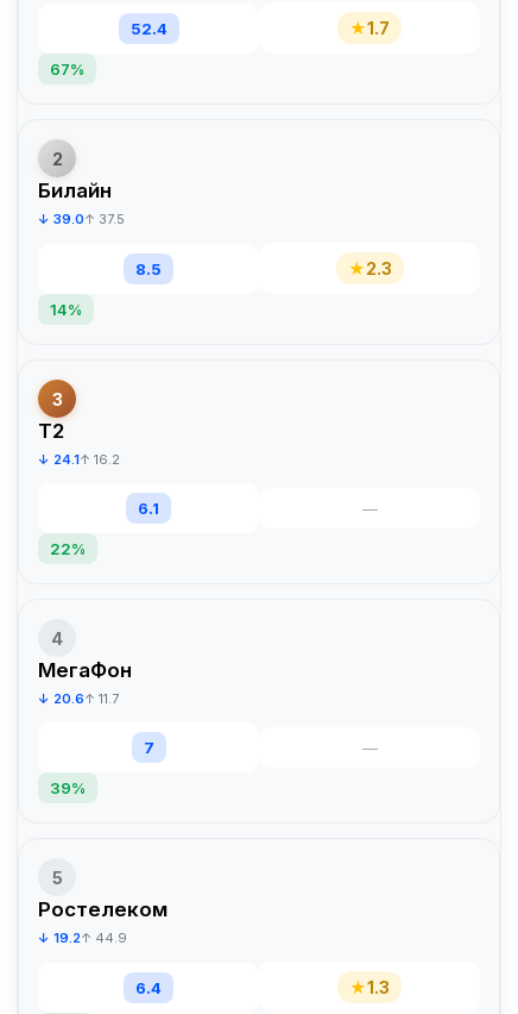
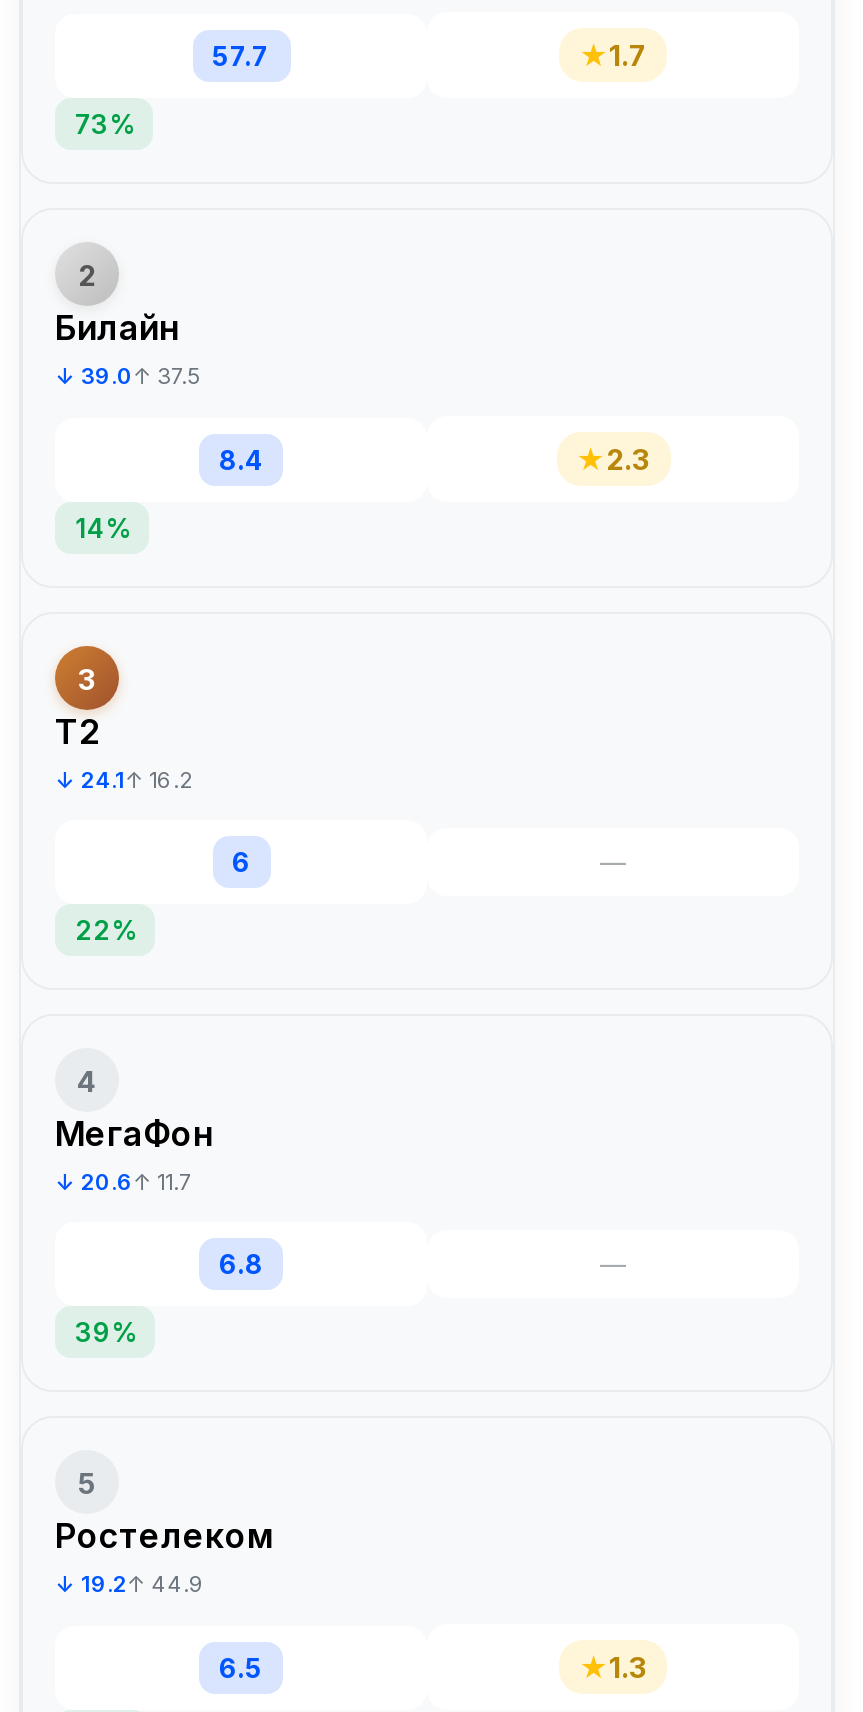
[130,18,167,37] 52.4 -> [212,39,270,71] 57.7
[50,60,84,79] 67% -> [75,108,133,140] 73%
[135,259,162,278] 8.5 -> [219,443,263,475] 8.4
[138,499,159,518] 6.1 -> [232,846,250,878] 6
[143,738,154,757] 7 -> [219,1248,263,1280] 6.8
[135,978,162,997] 6.4 -> [219,1651,263,1683] 6.5

